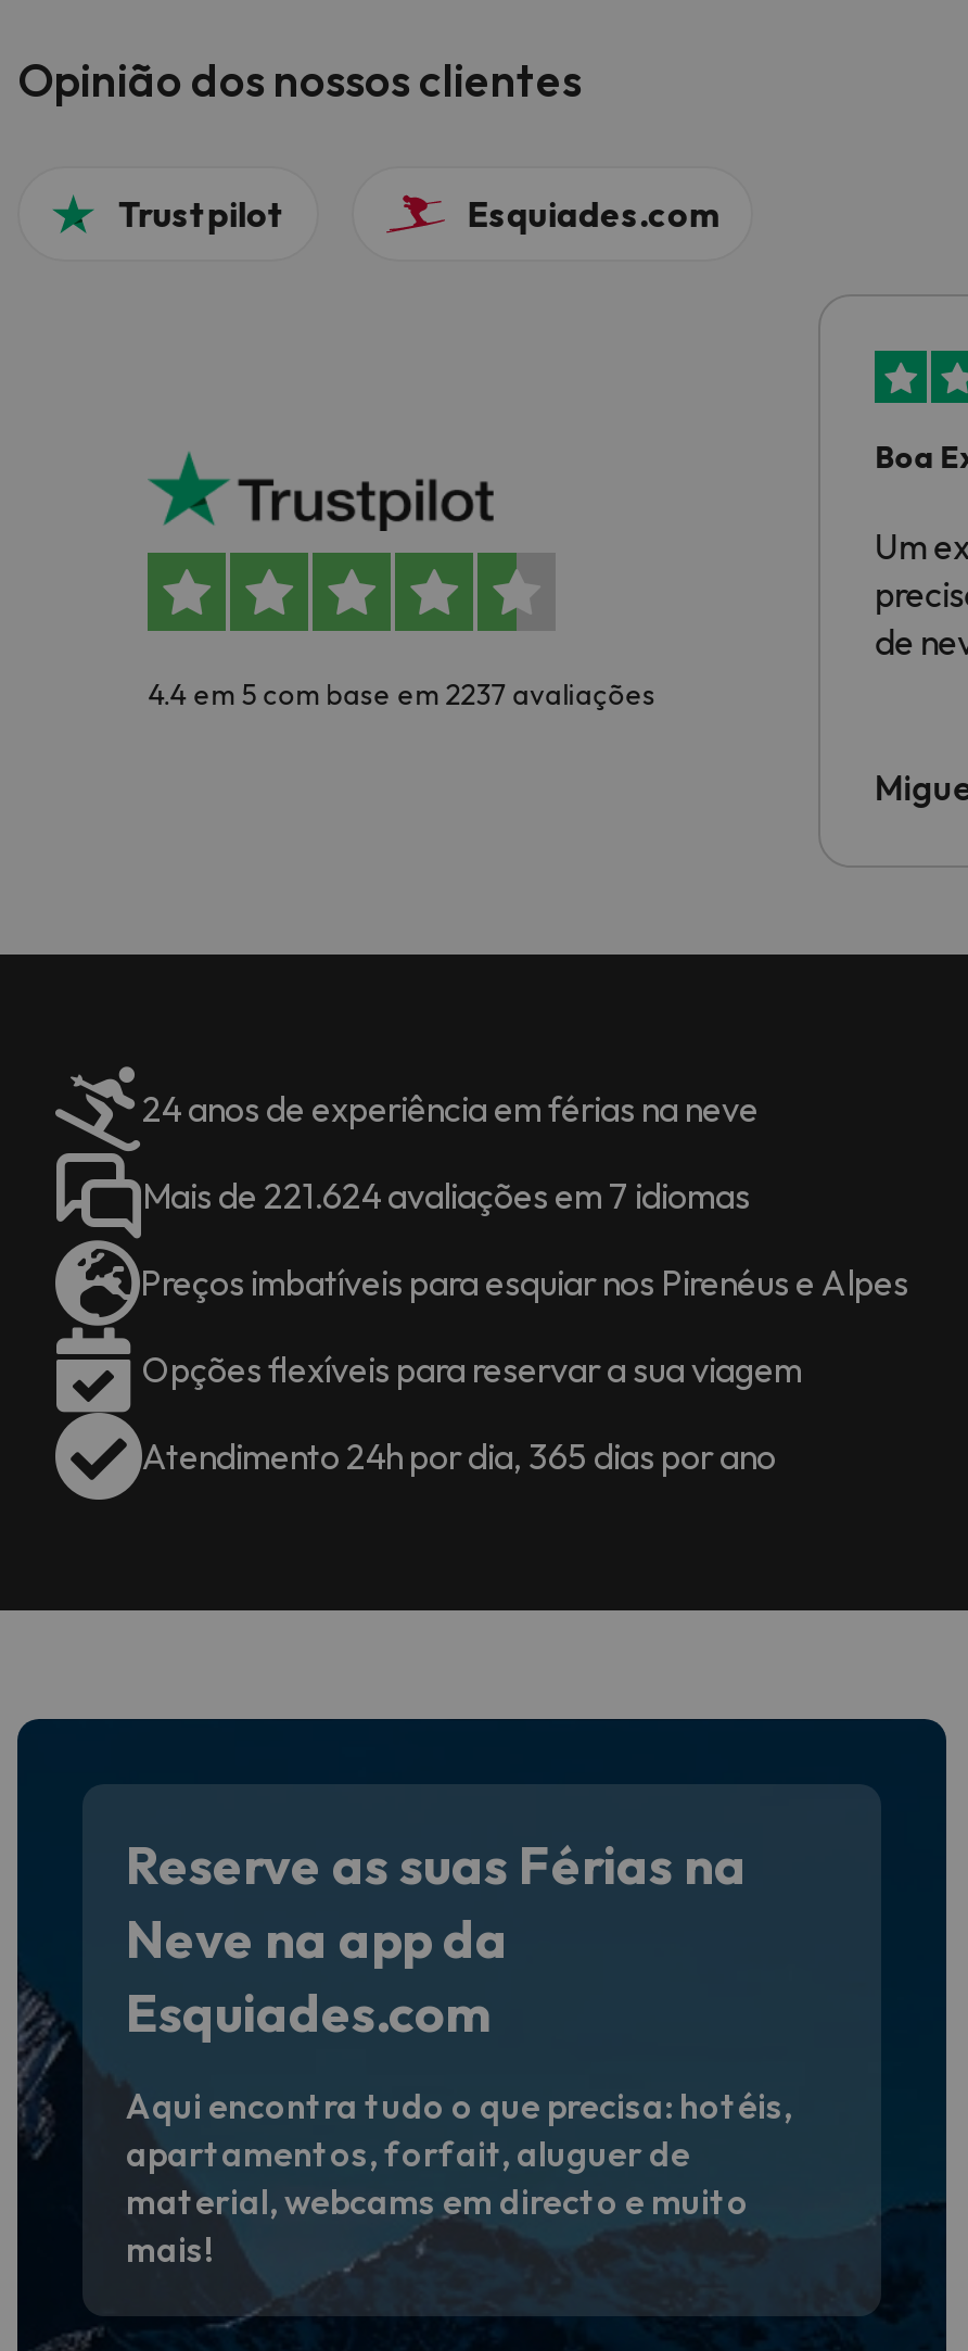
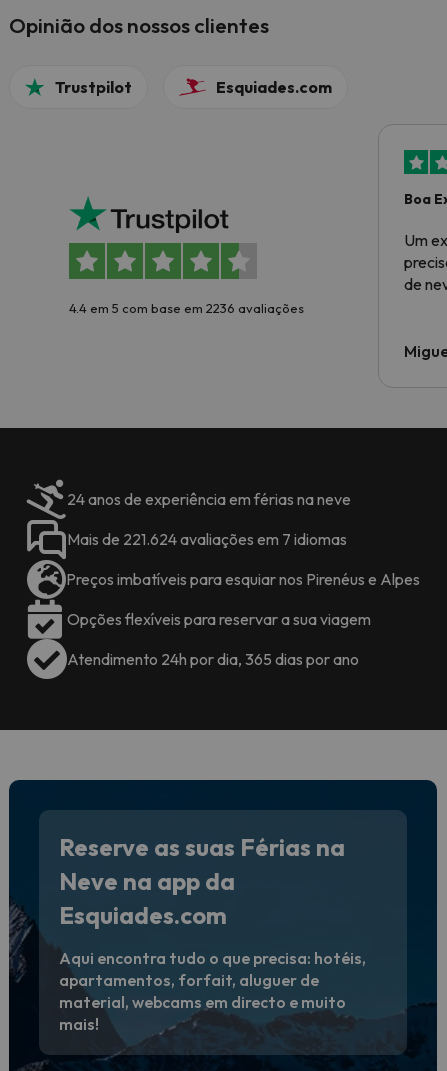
[148,677,656,712] 4.4 em 5 com base em 2237 avaliações -> [69,300,304,316] 4.4 em 5 com base em 2236 avaliações

